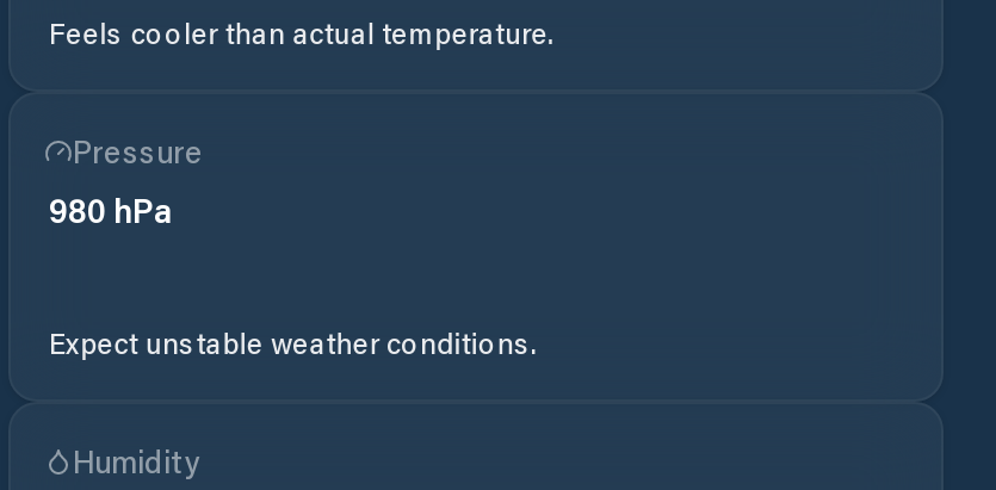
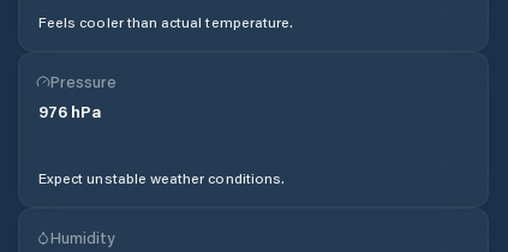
[49,187,173,232] 980 hPa -> [38,100,101,122] 976 hPa

